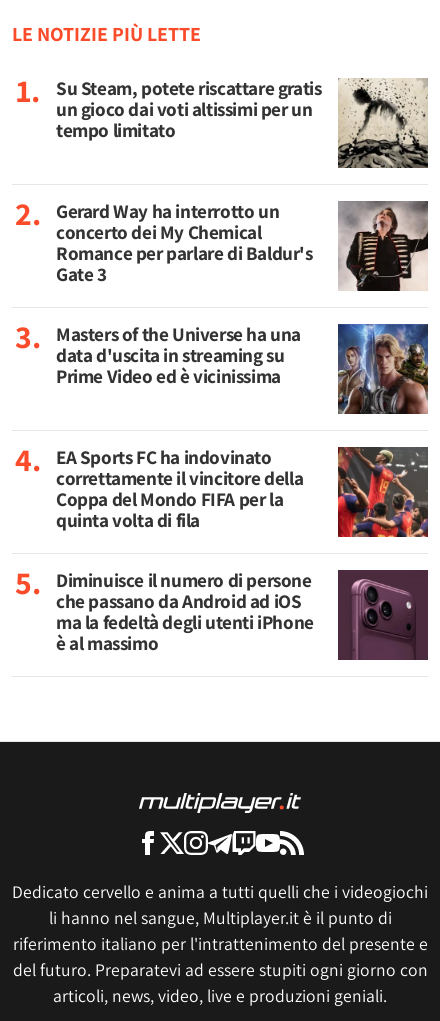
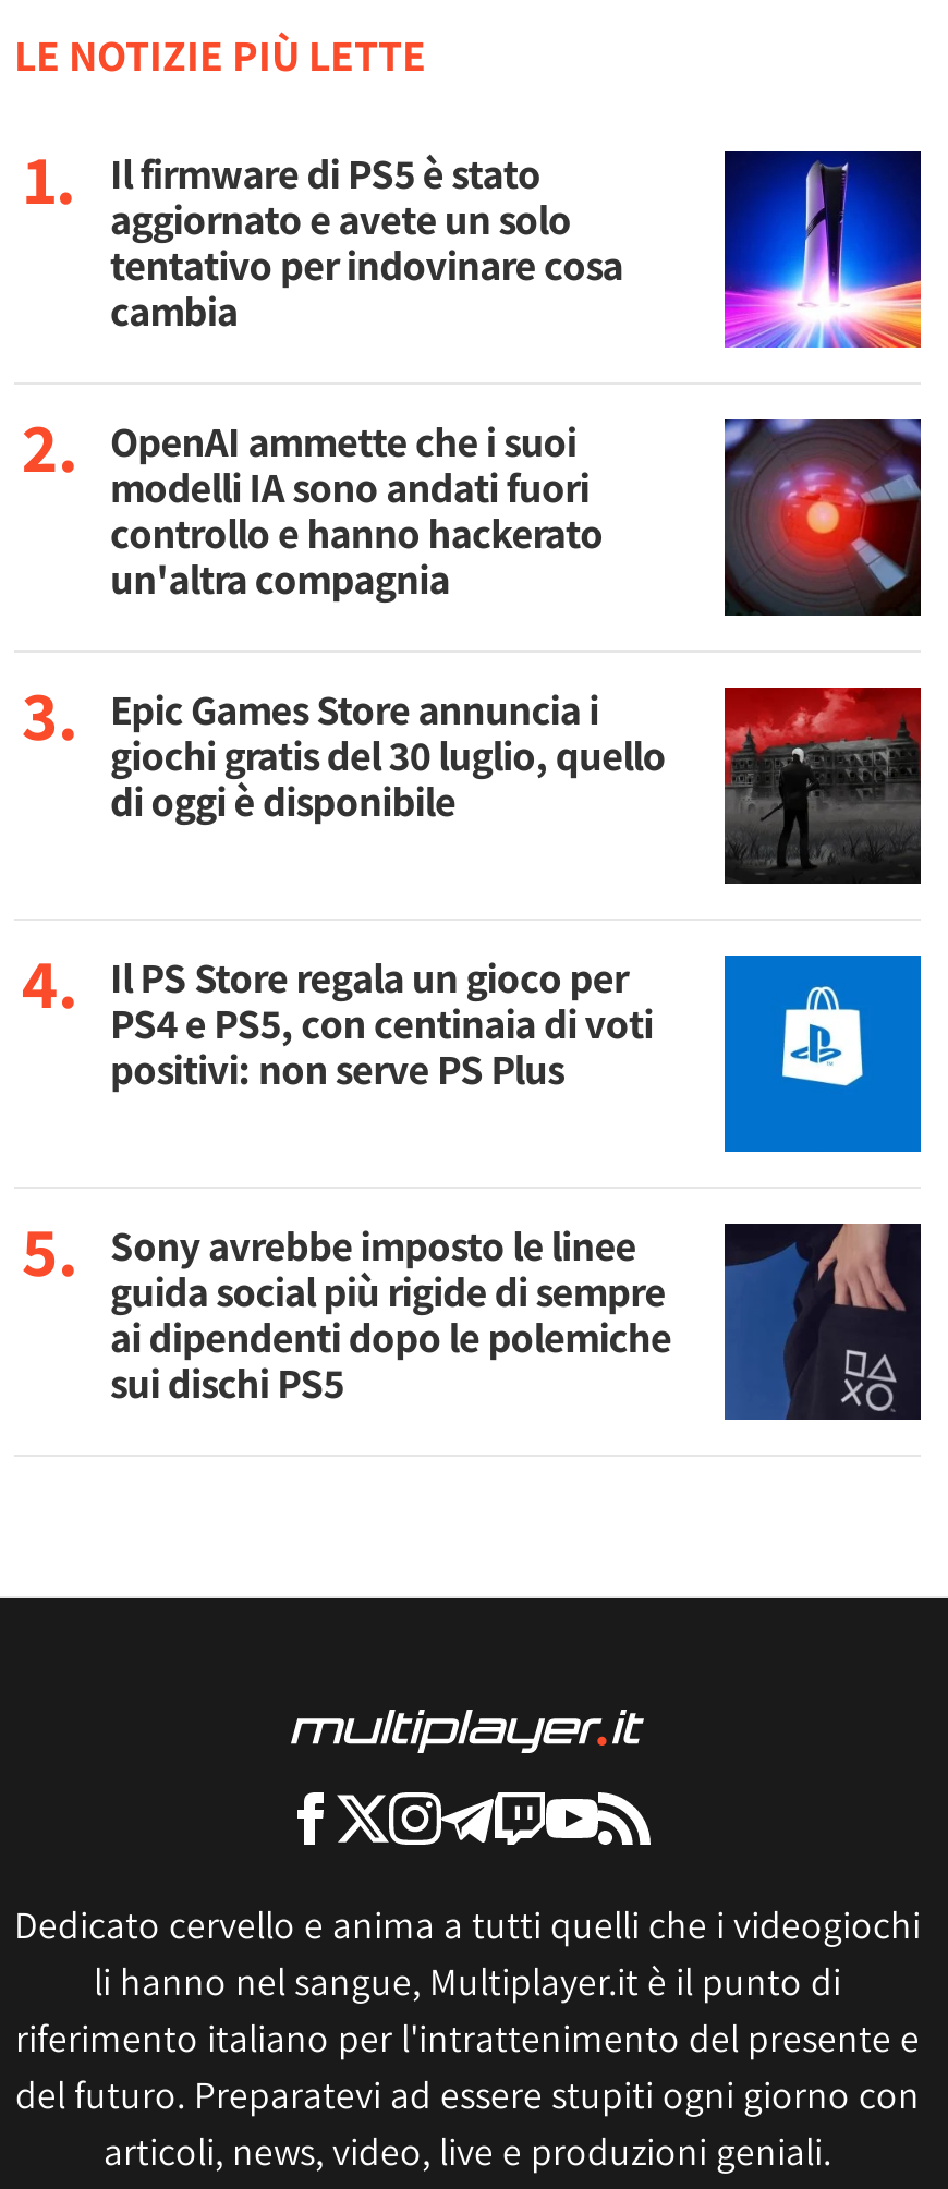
[56,75,321,143] Su Steam, potete riscattare gratis | un gioco dai voti altissimi per un | tempo limitato -> [110,145,623,339] Il firmware di PS5 è stato | aggiornato e avete un solo | tentativo per indovinare cosa | cambia
[337,77,429,169] [image] -> [722,149,923,350] [image]
[56,198,313,287] Gerard Way ha interrotto un | concerto dei My Chemical | Romance per parlare di Baldur's | Gate 3 -> [110,413,603,607] OpenAI ammette che i suoi | modelli IA sono andati fuori | controllo e hanno hackerato | un'altra compagnia
[338,201,428,291] [image] -> [722,419,923,618] [image]
[56,321,429,415] [image] | Masters of the Universe ha una | data d'uscita in streaming su | Prime Video ed è vicinissima -> [110,681,923,886] [image] | Epic Games Store annuncia i | giochi gratis del 30 luglio, quello | di oggi è disponibile
[56,444,429,538] [image] | EA Sports FC ha indovinato | correttamente il vincitore della | Coppa del Mondo FIFA per la | quinta volta di fila -> [110,949,923,1154] [image] | Il PS Store regala un gioco per | PS4 e PS5, con centinaia di voti | positivi: non serve PS Plus
[56,567,428,660] [image] | Diminuisce il numero di persone | che passano da Android ad iOS | ma la fedeltà degli utenti iPhone | è al massimo -> [110,1217,921,1420] [image] | Sony avrebbe imposto le linee | guida social più rigide di sempre | ai dipendenti dopo le polemiche | sui dischi PS5

